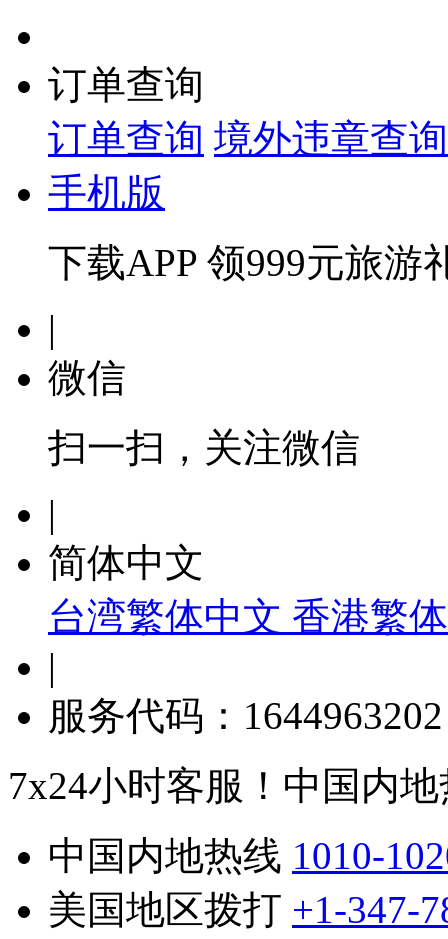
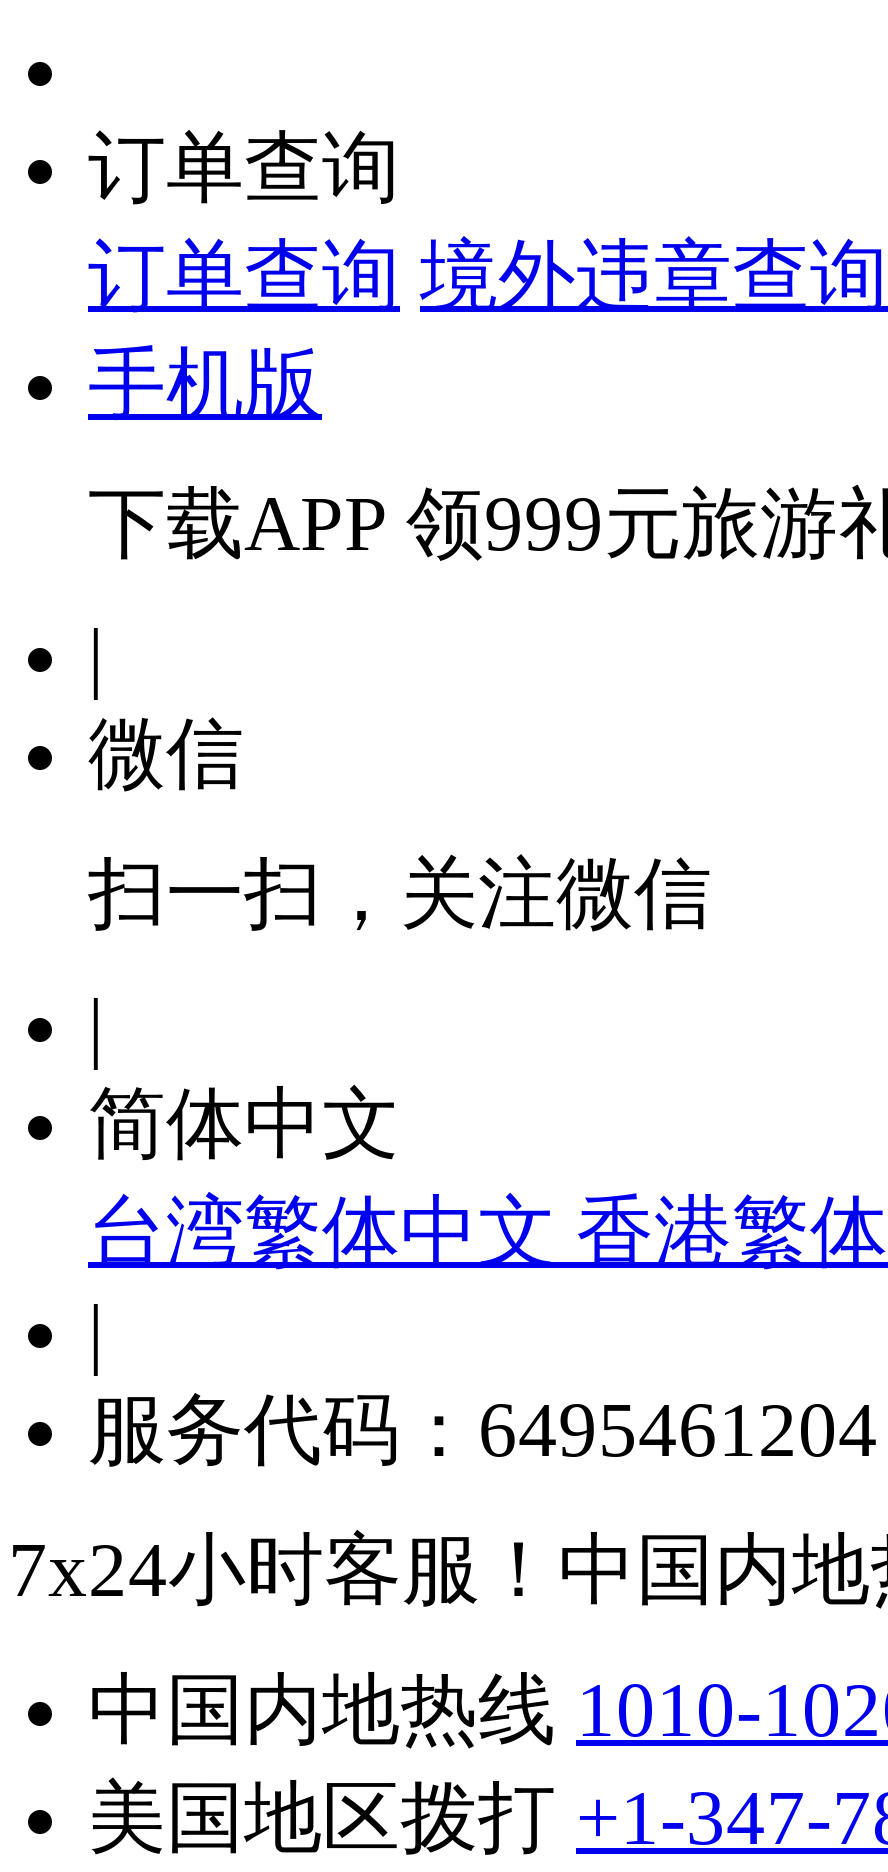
[48,694,443,737] 服务代码：1644963202 -> [88,1386,878,1472] 服务代码：6495461204

